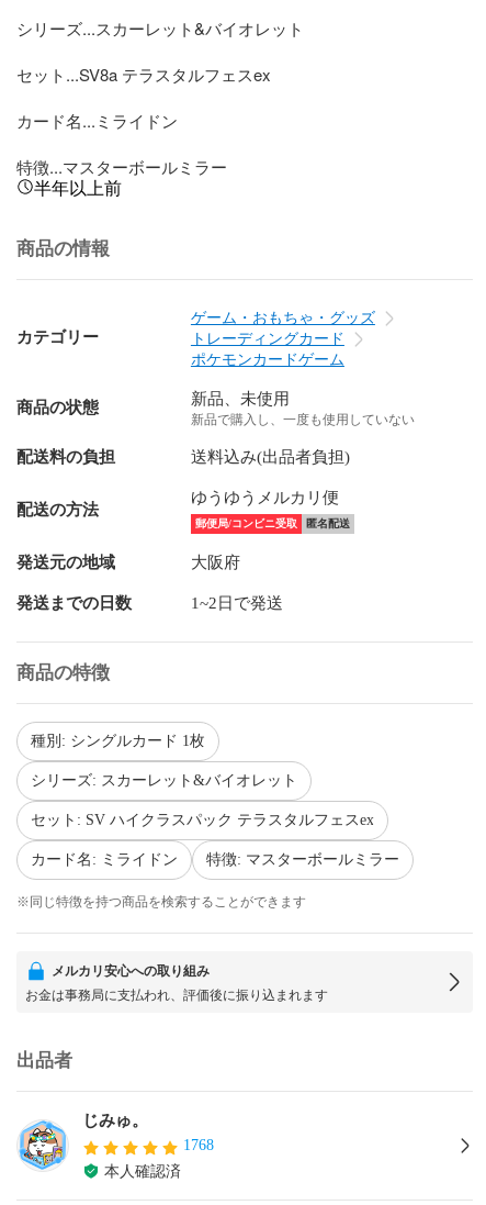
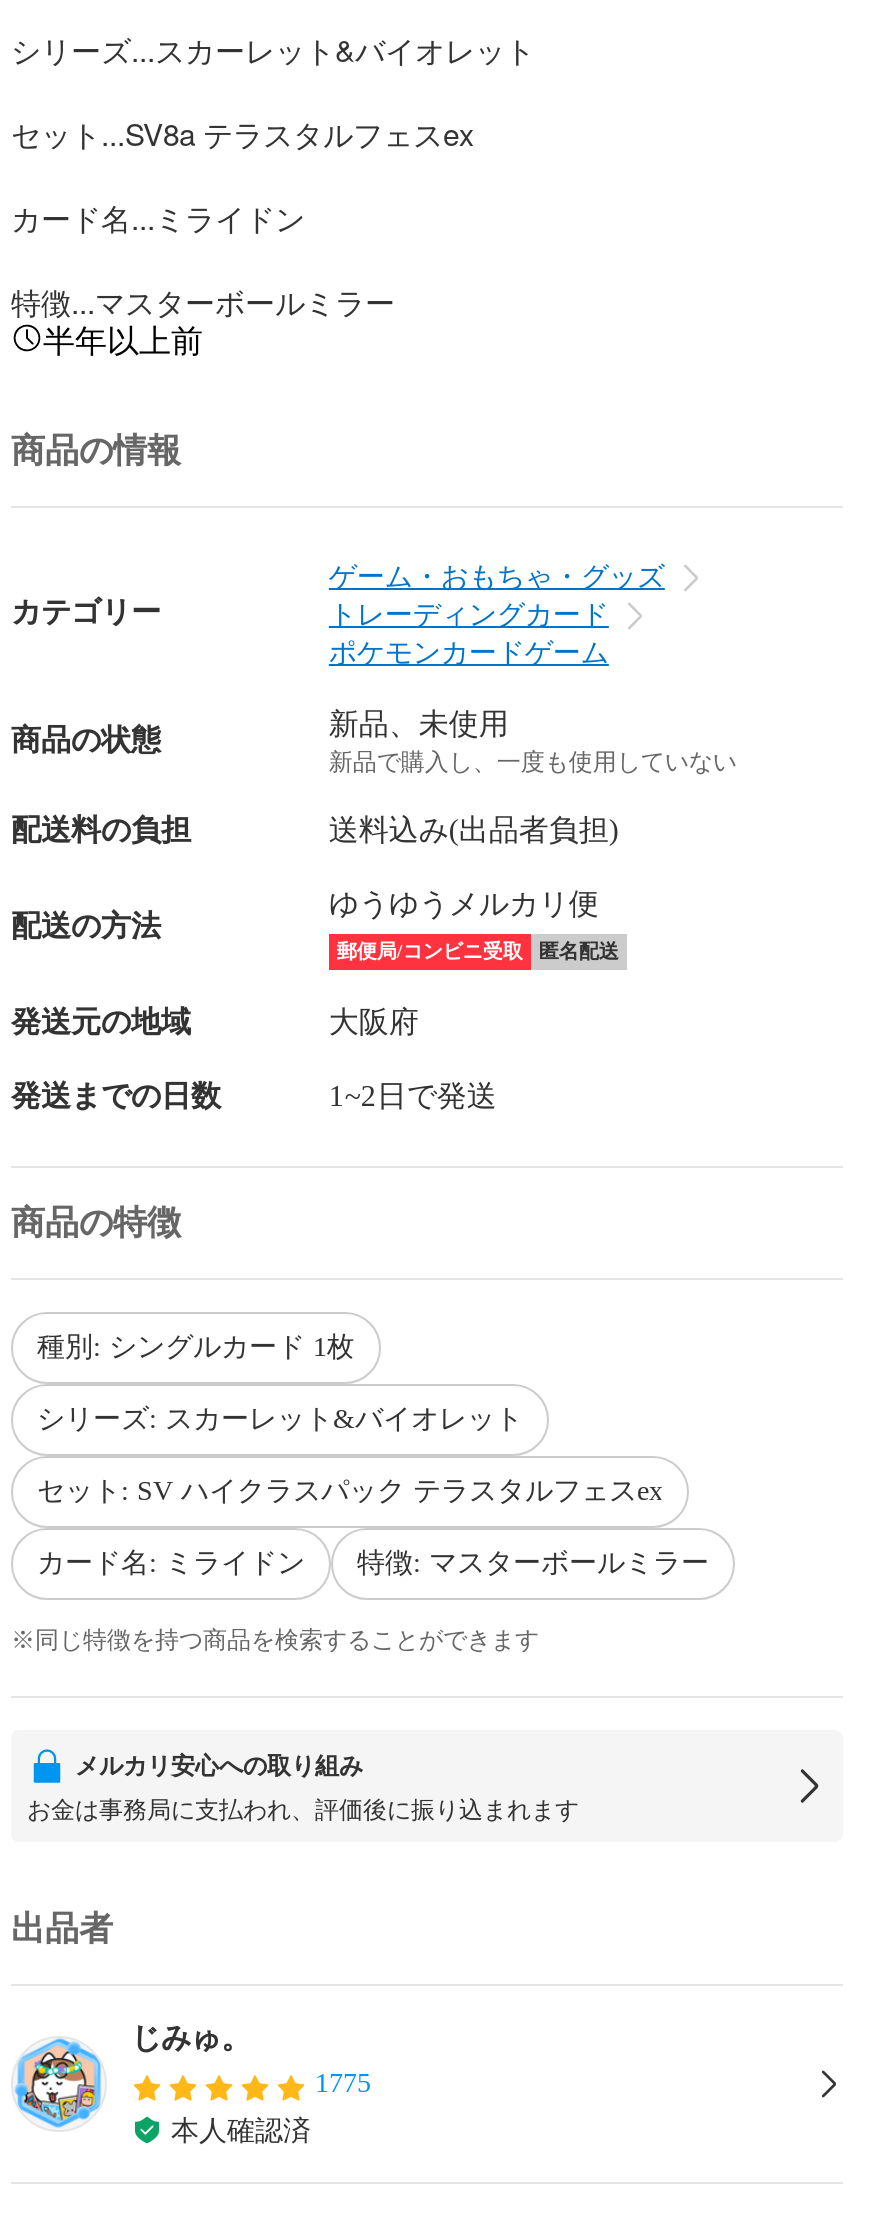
[183,1137,214,1153] 1768 -> [315,2067,371,2097] 1775

